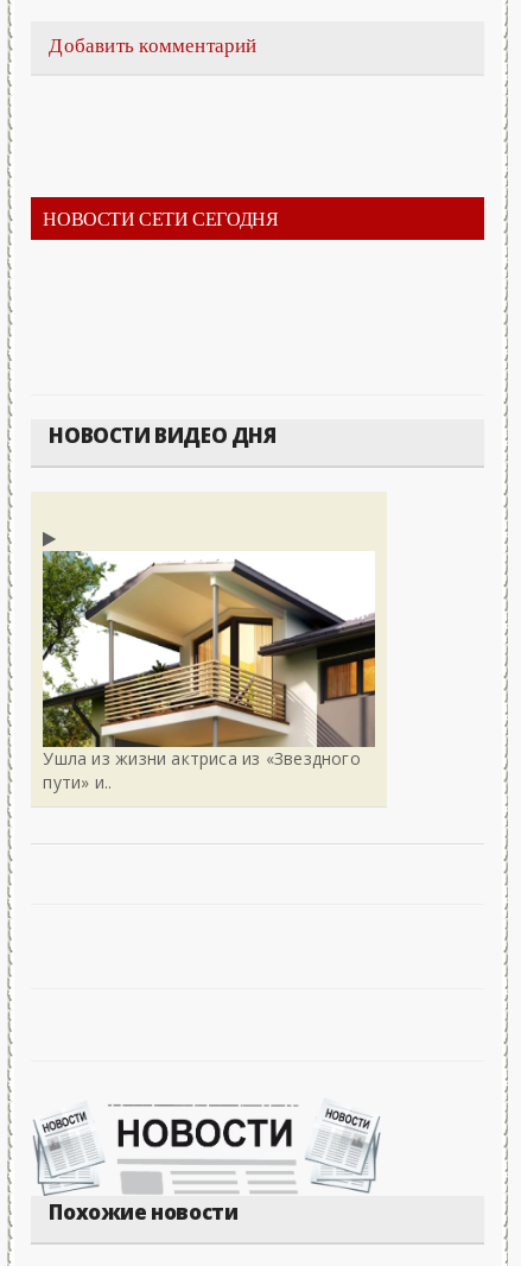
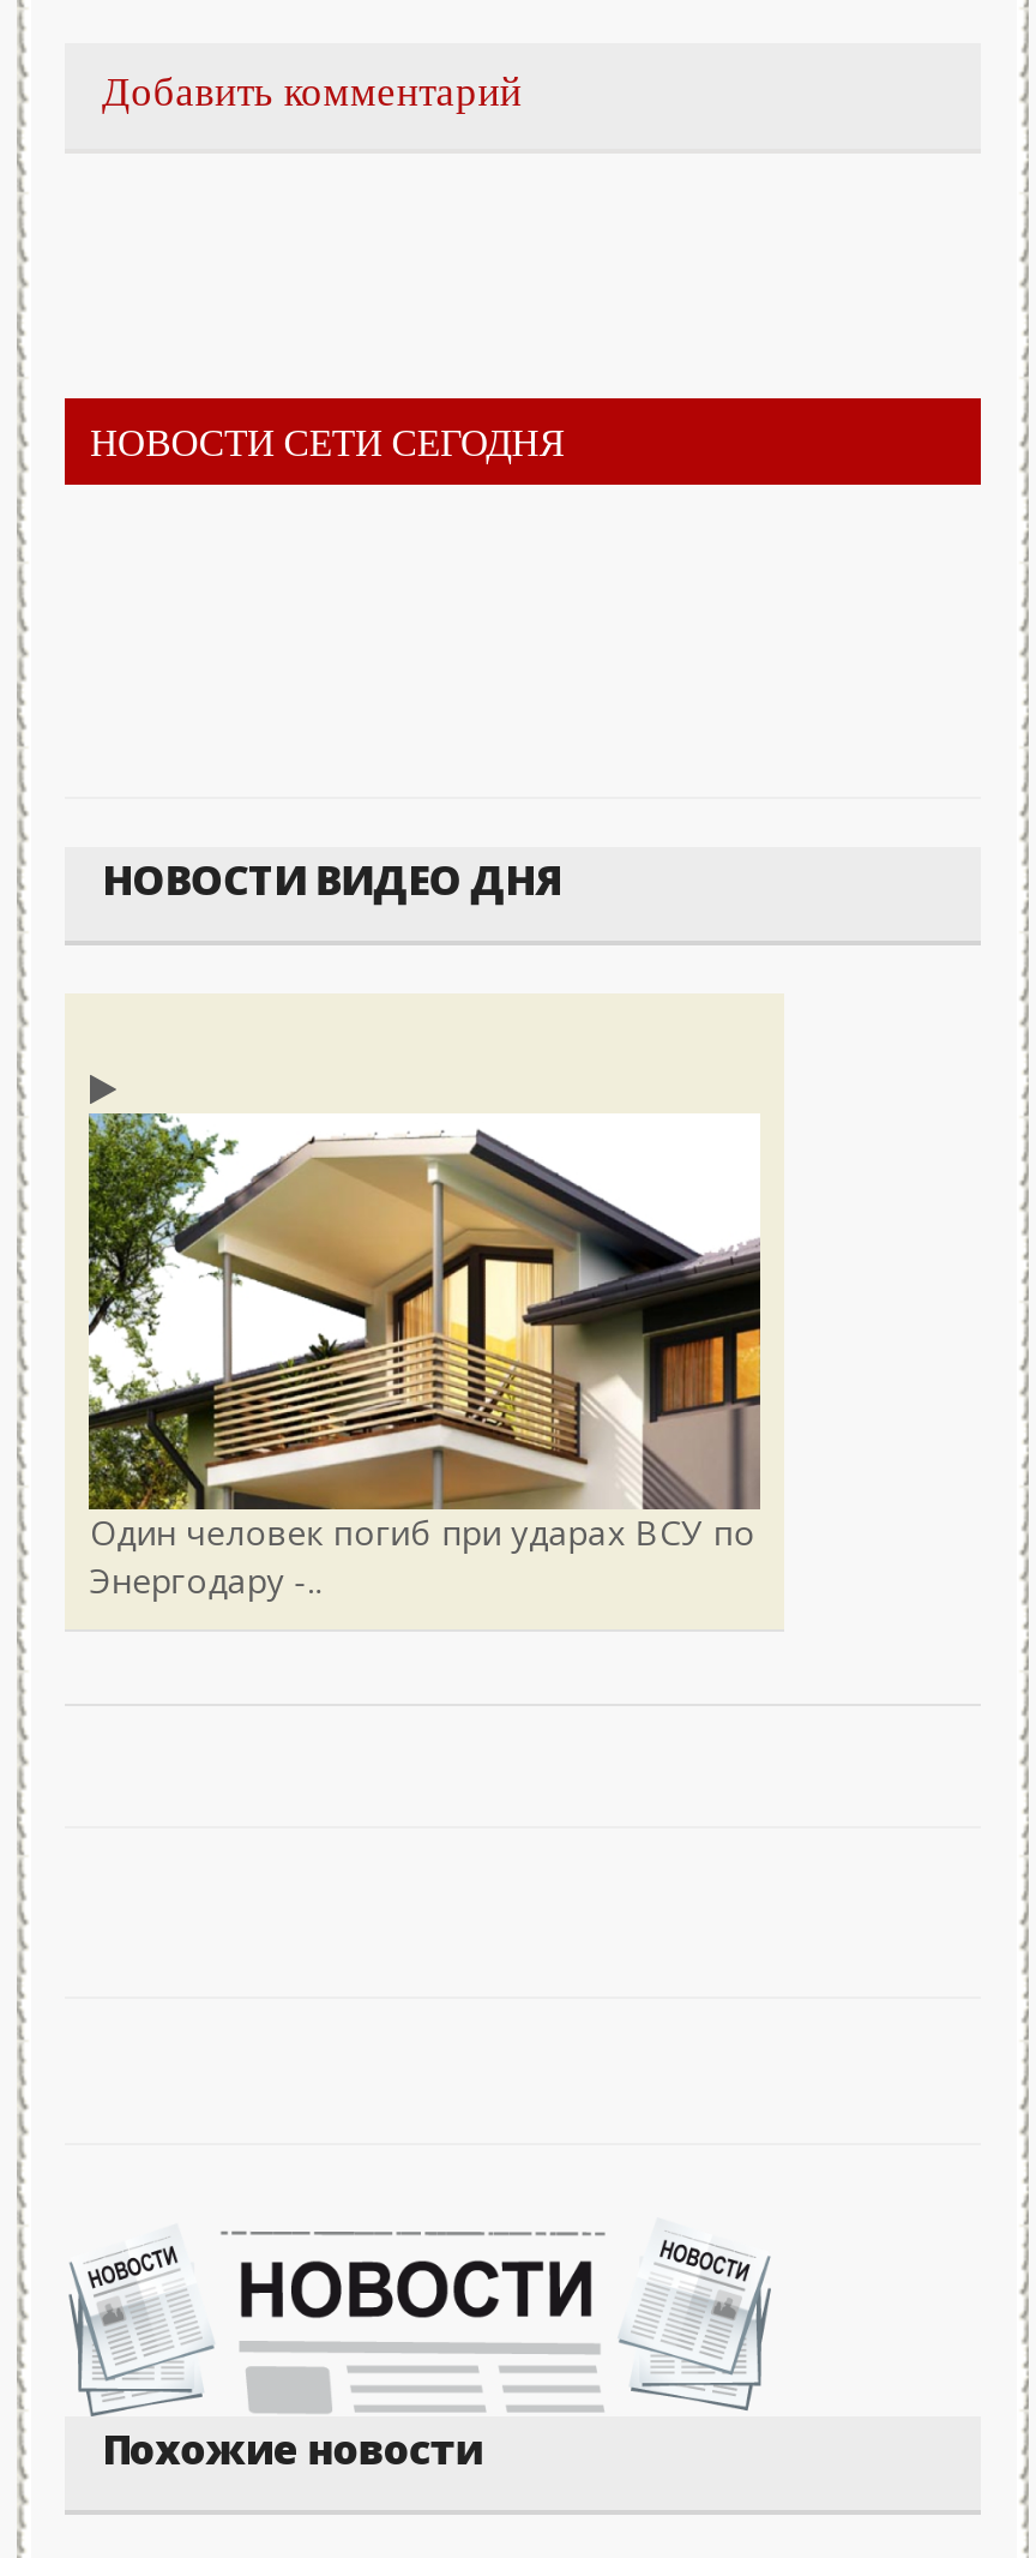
[43,747,361,793] Ушла из жизни актриса из «Звездного | пути» и.. -> [90,1508,755,1602] Один человек погиб при ударах ВСУ по | Энергодару -..

